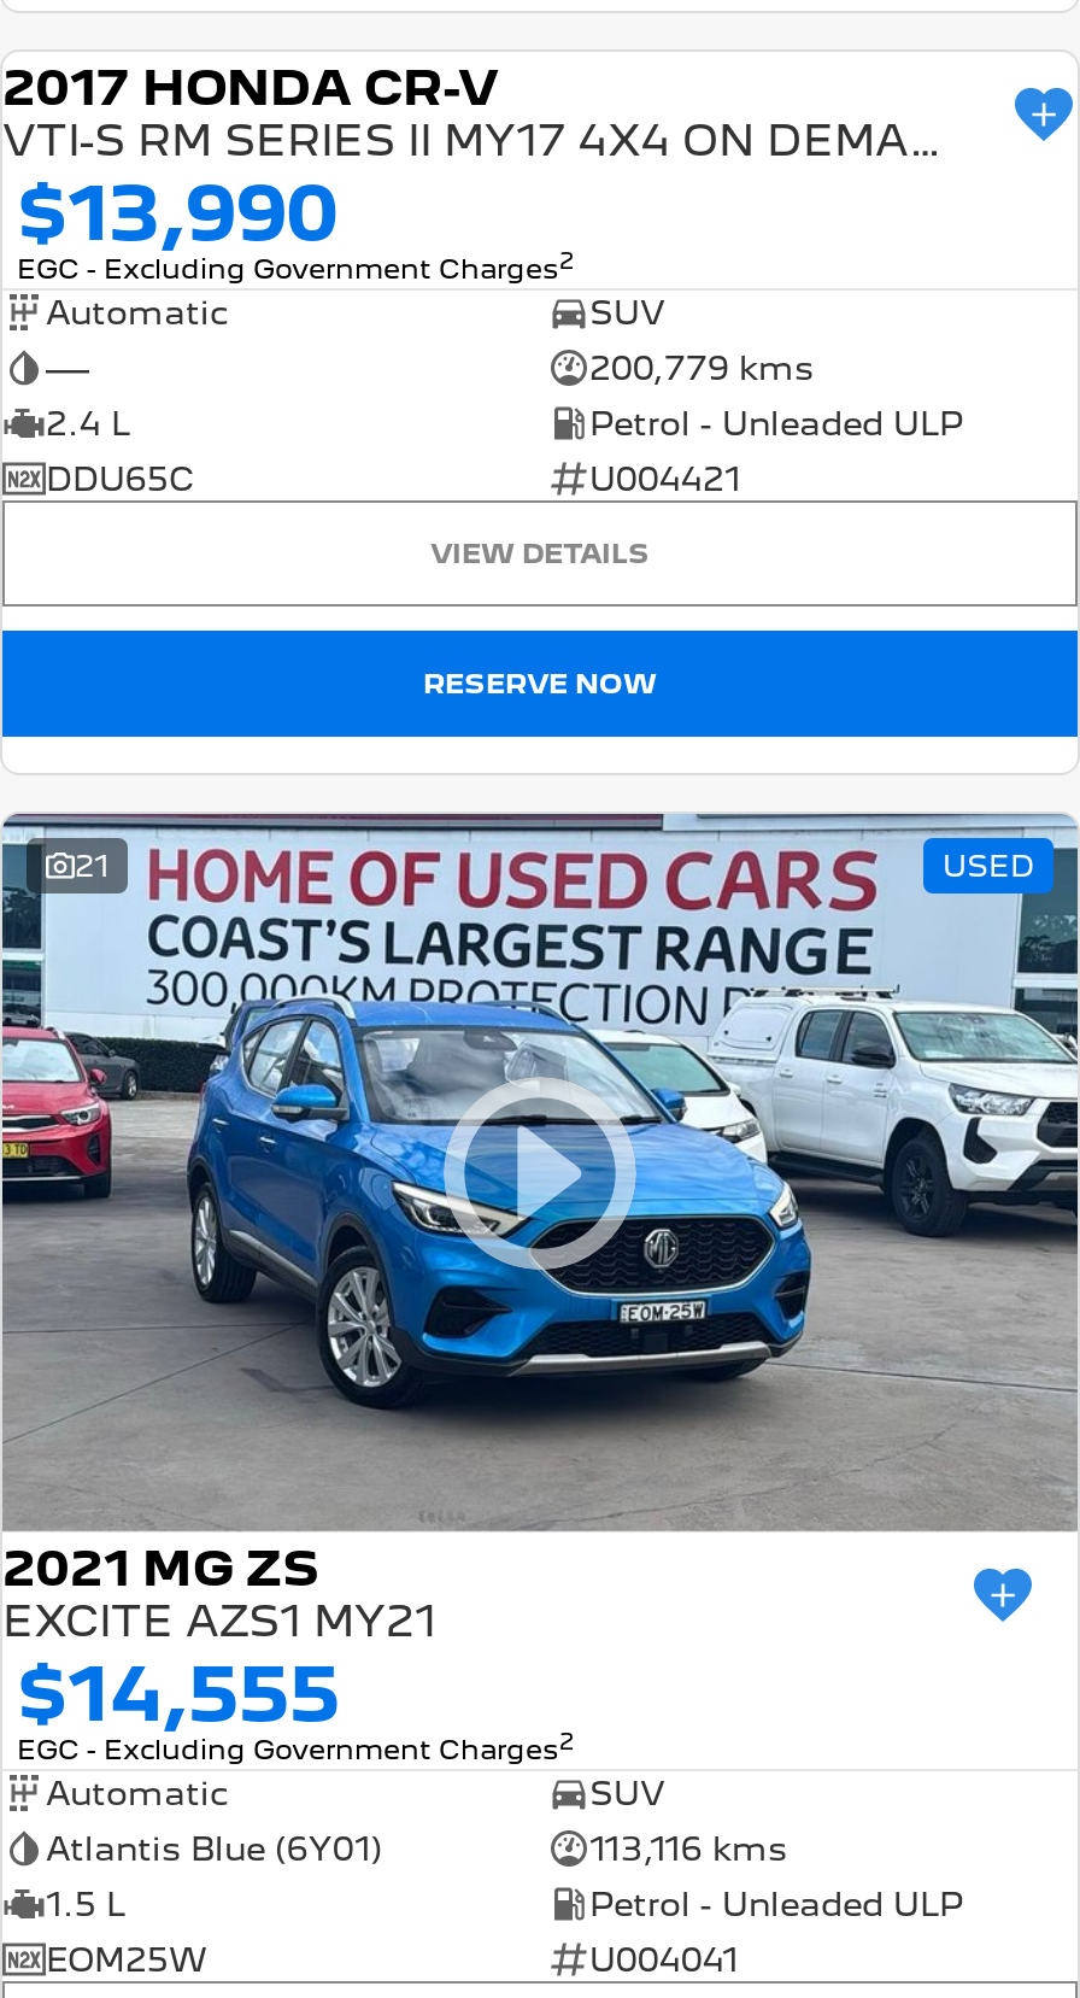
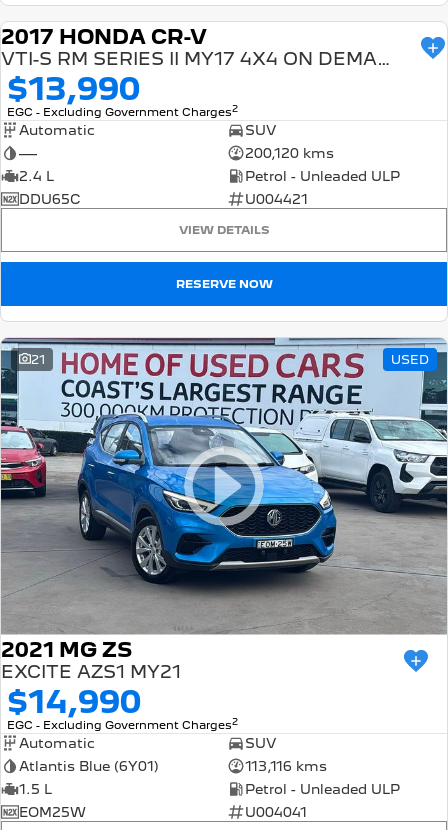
[589,348,814,387] 200,779 kms -> [244,144,333,160] 200,120 kms
[17,1647,340,1739] $14,555 -> [7,683,141,721] $14,990

